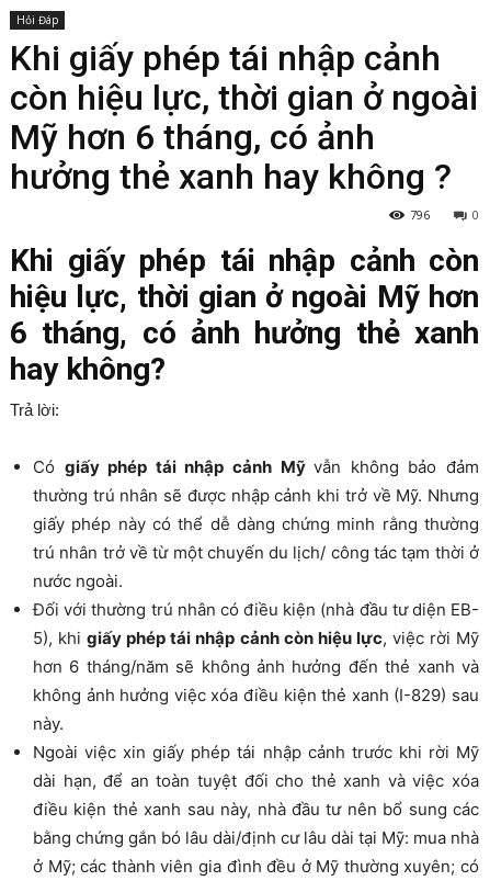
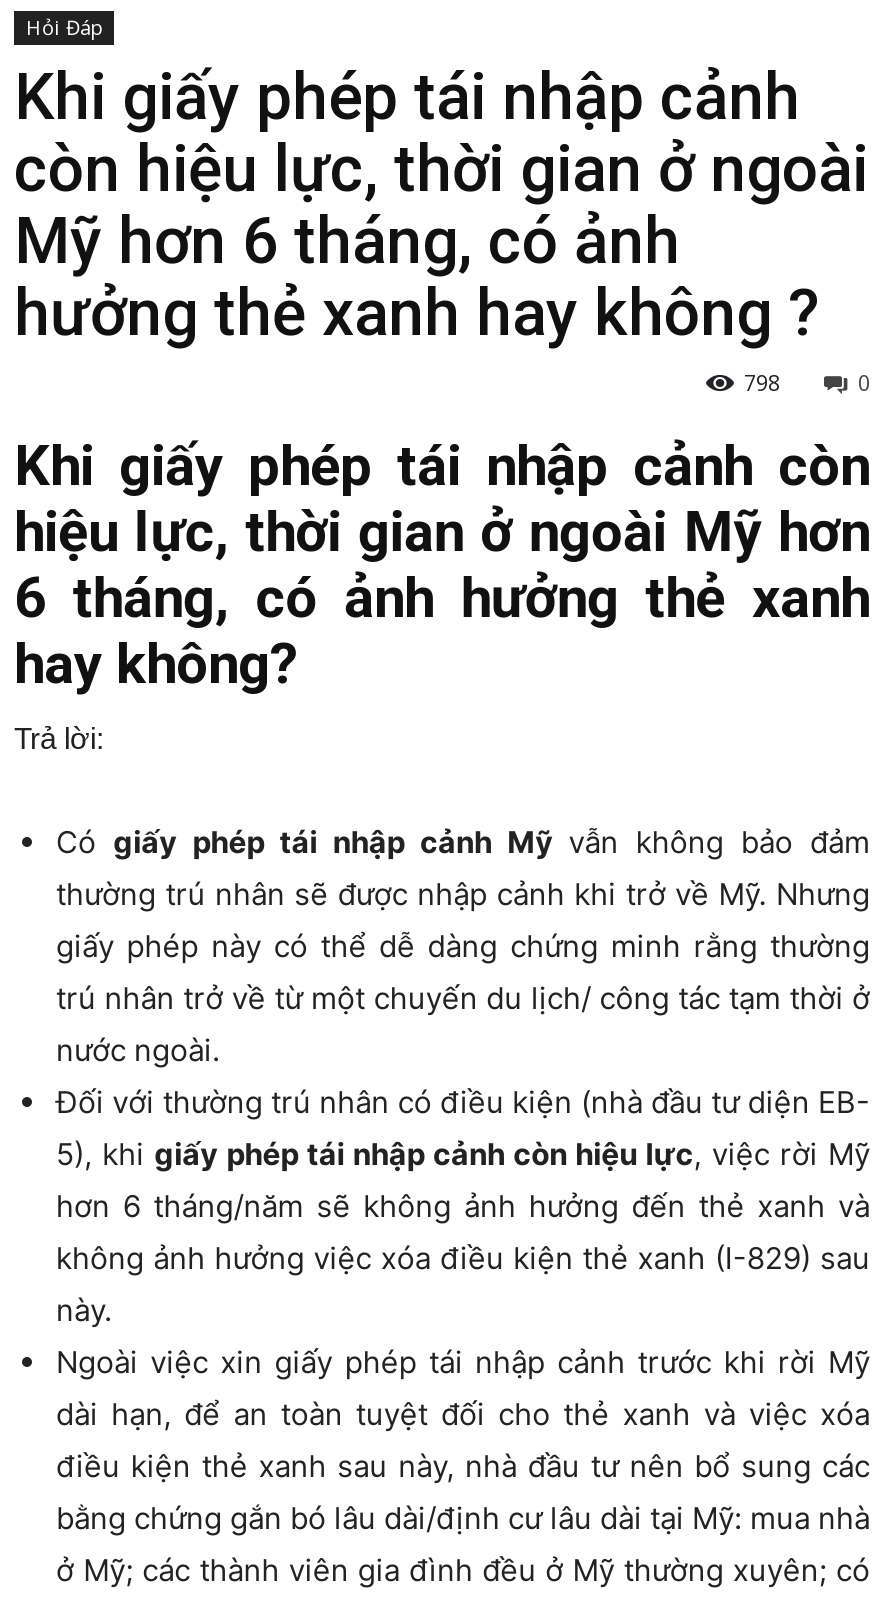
[410,206,430,223] 796 -> [744,367,780,397] 798

